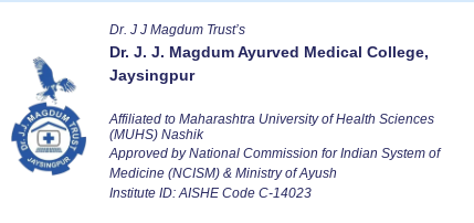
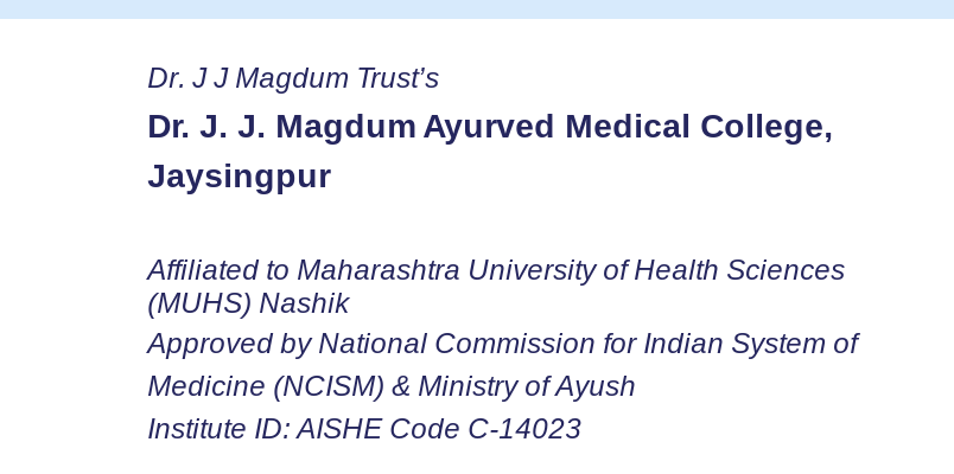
[10,56,87,177] [image] -> none

